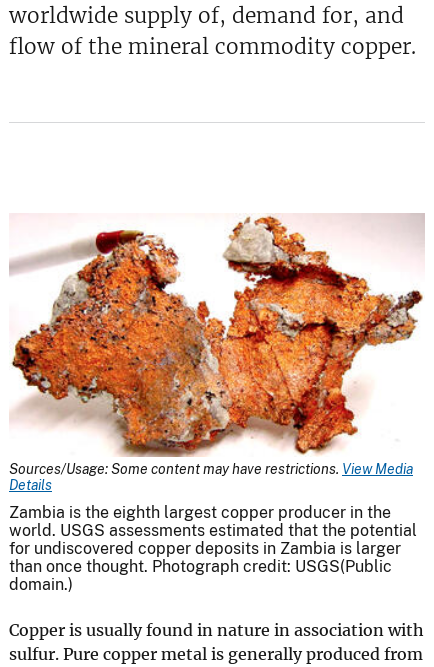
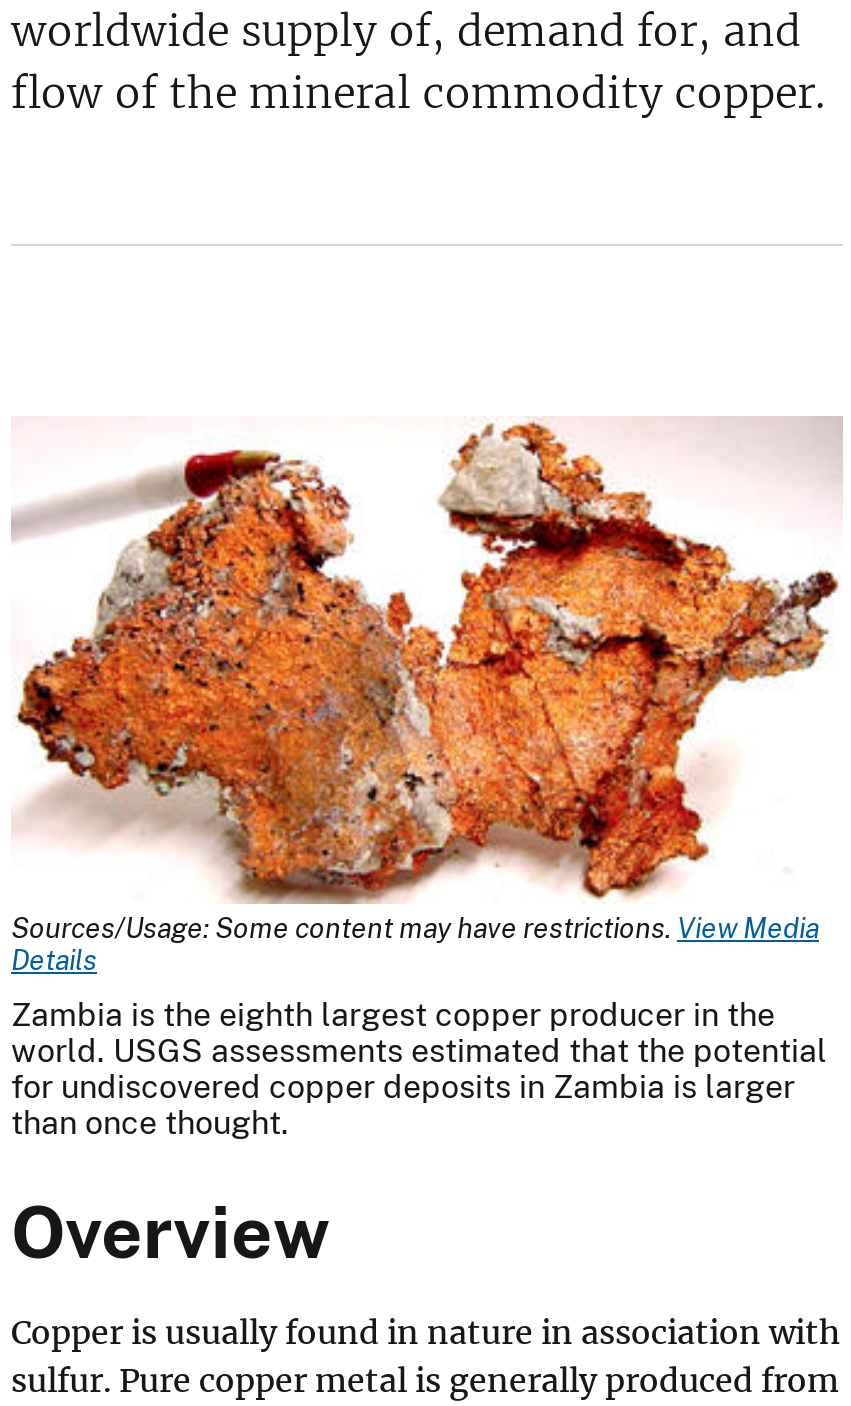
[9,557,392,594] than once thought. Photograph credit: USGS(Public | domain.) -> [11,1104,331,1274] than once thought. | Overview

